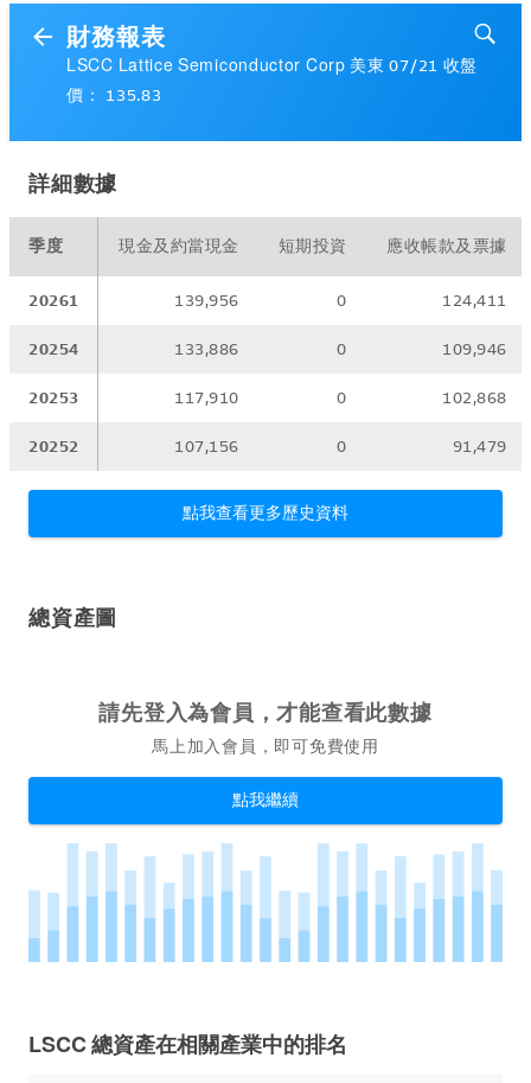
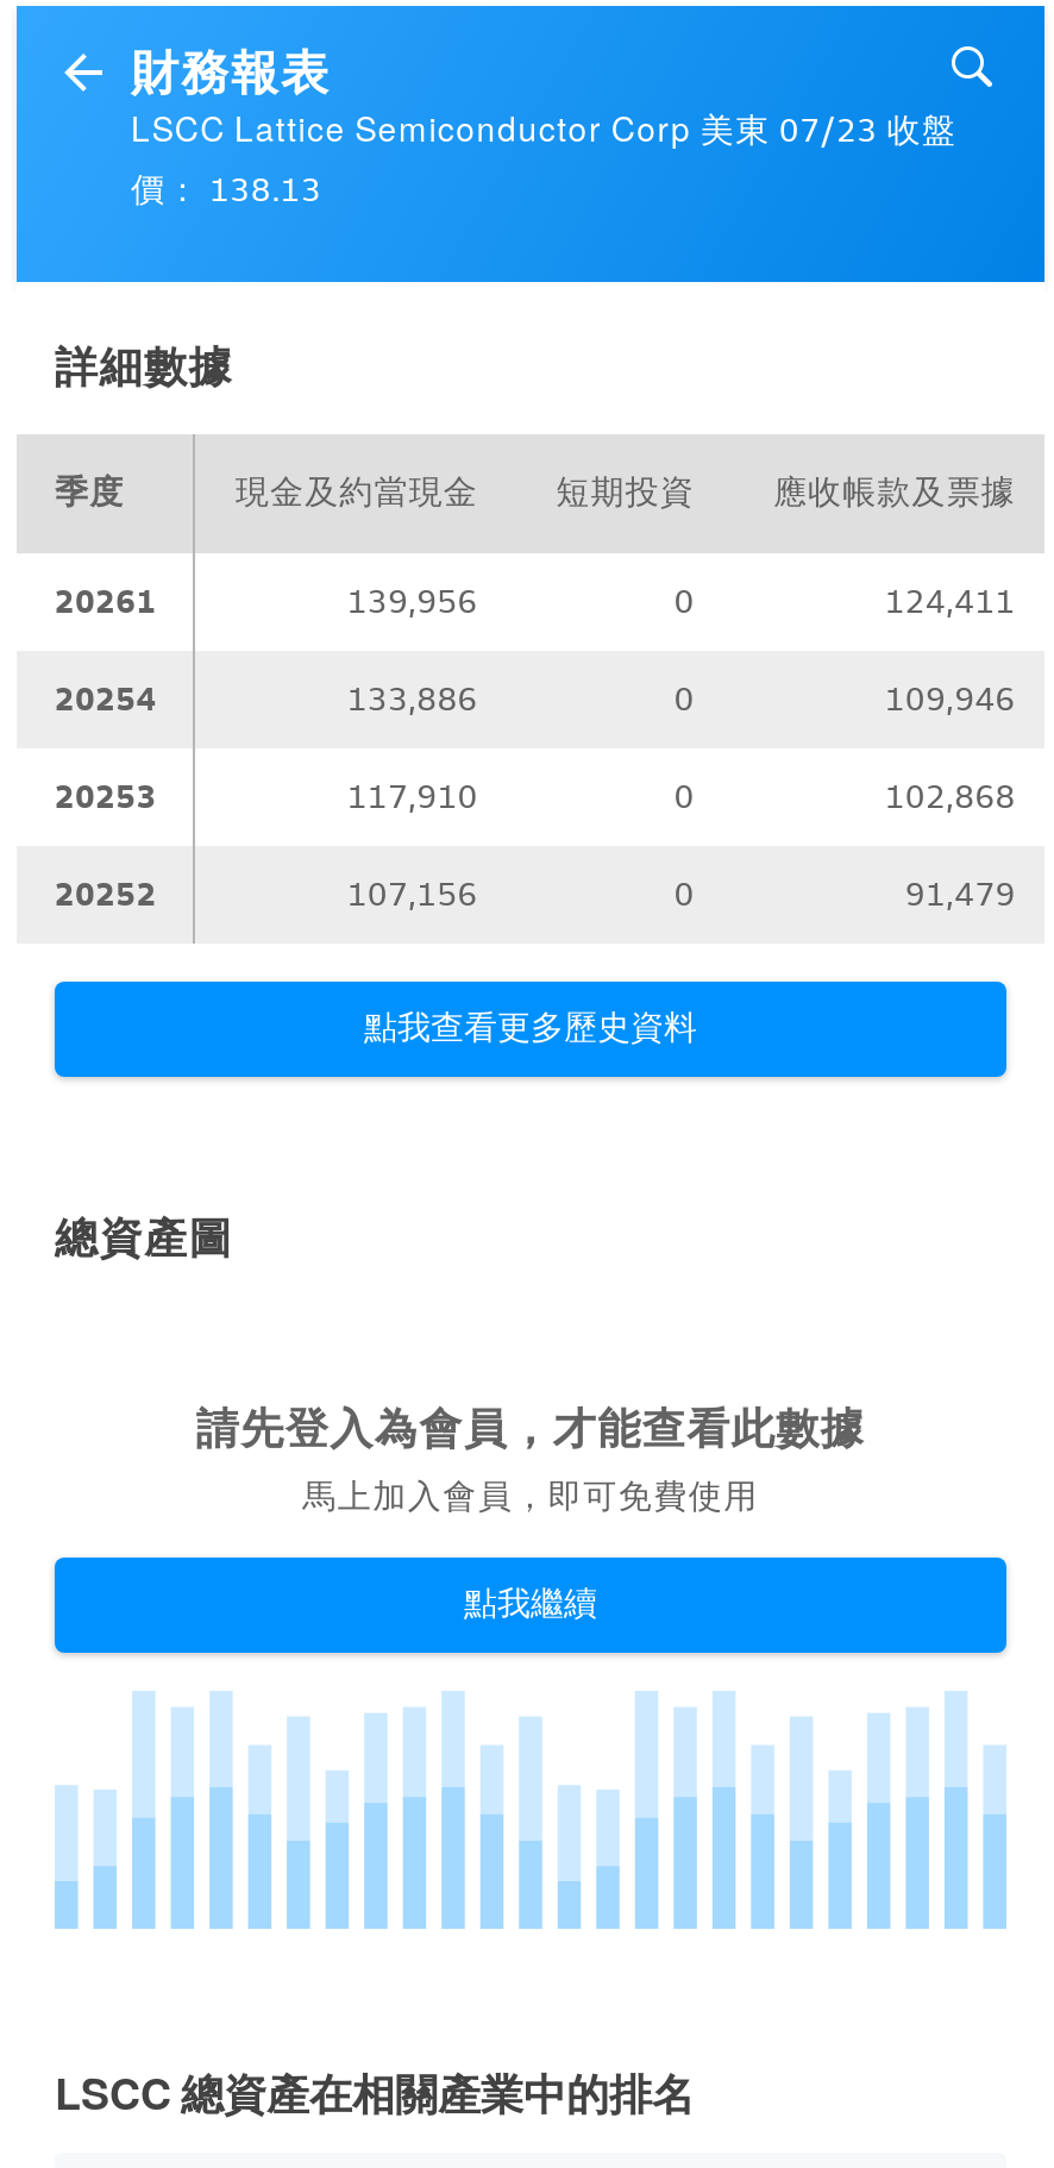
[66,56,478,76] LSCC Lattice Semiconductor Corp 美東 07/21 收盤 -> [131,111,957,151] LSCC Lattice Semiconductor Corp 美東 07/23 收盤
[66,85,162,106] 價： 135.83 -> [131,170,322,211] 價： 138.13

